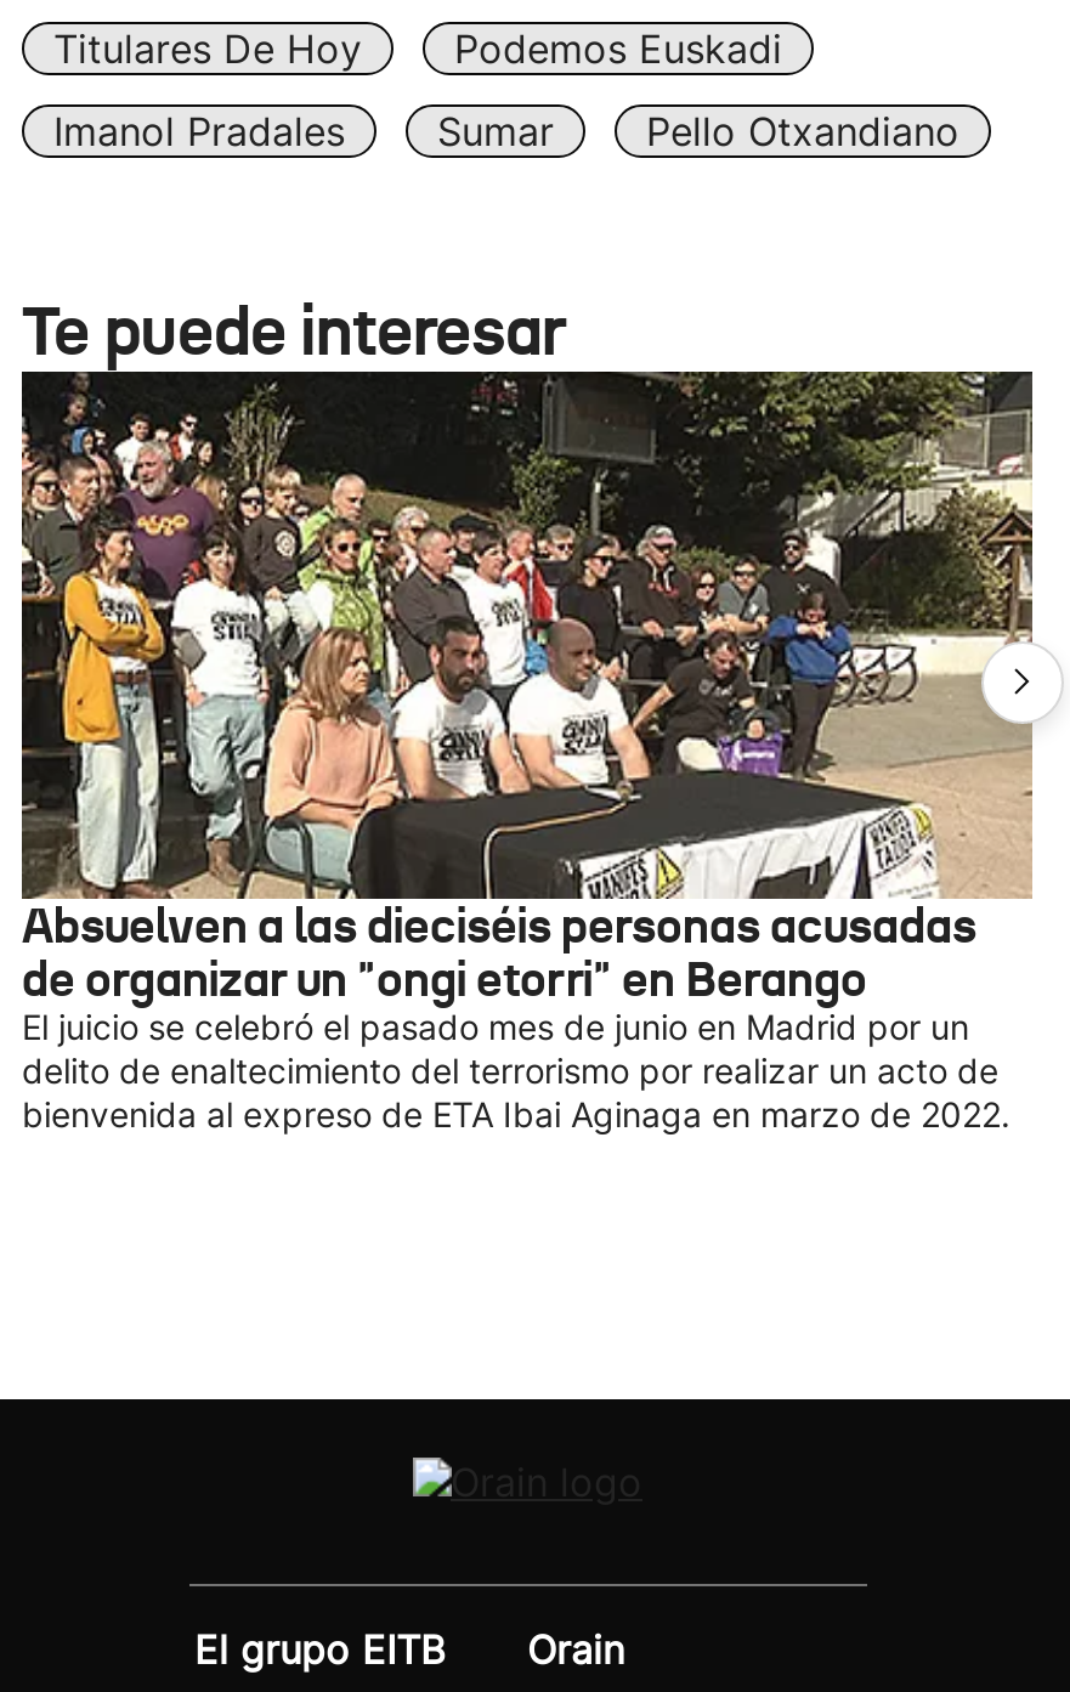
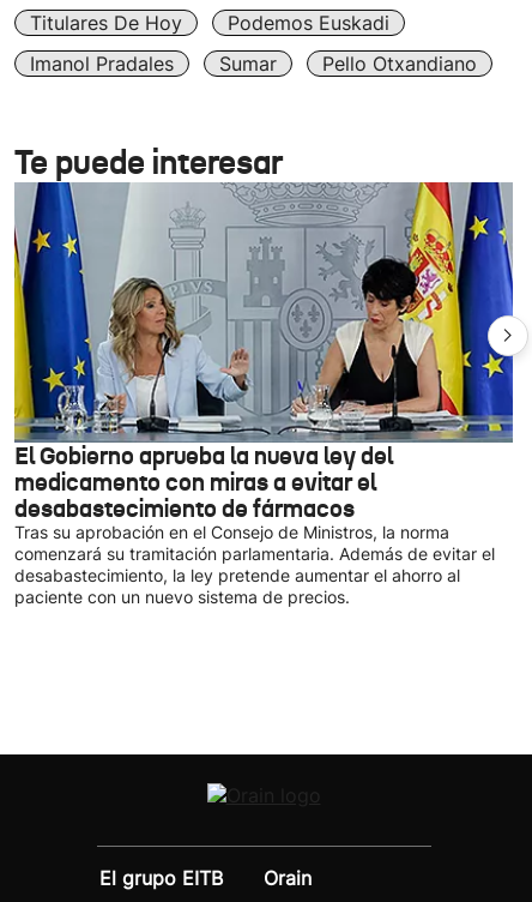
[19,369,1035,1134] [image] | Absuelven a las dieciséis personas acusadas | de organizar un "ongi etorri" en Berango | El juicio se celebró el pasado mes de junio en Madrid por un | delito de enaltecimiento del terrorismo por realizar un acto de | bienvenida al expreso de ETA Ibai Aginaga en marzo de 2022. -> [13,181,514,607] [image] | El Gobierno aprueba la nueva ley del | medicamento con miras a evitar el | desabastecimiento de fármacos | Tras su aprobación en el Consejo de Ministros, la norma | comenzará su tramitación parlamentaria. Además de evitar el | desabastecimiento, la ley pretende aumentar el ahorro al | paciente con un nuevo sistema de precios.

